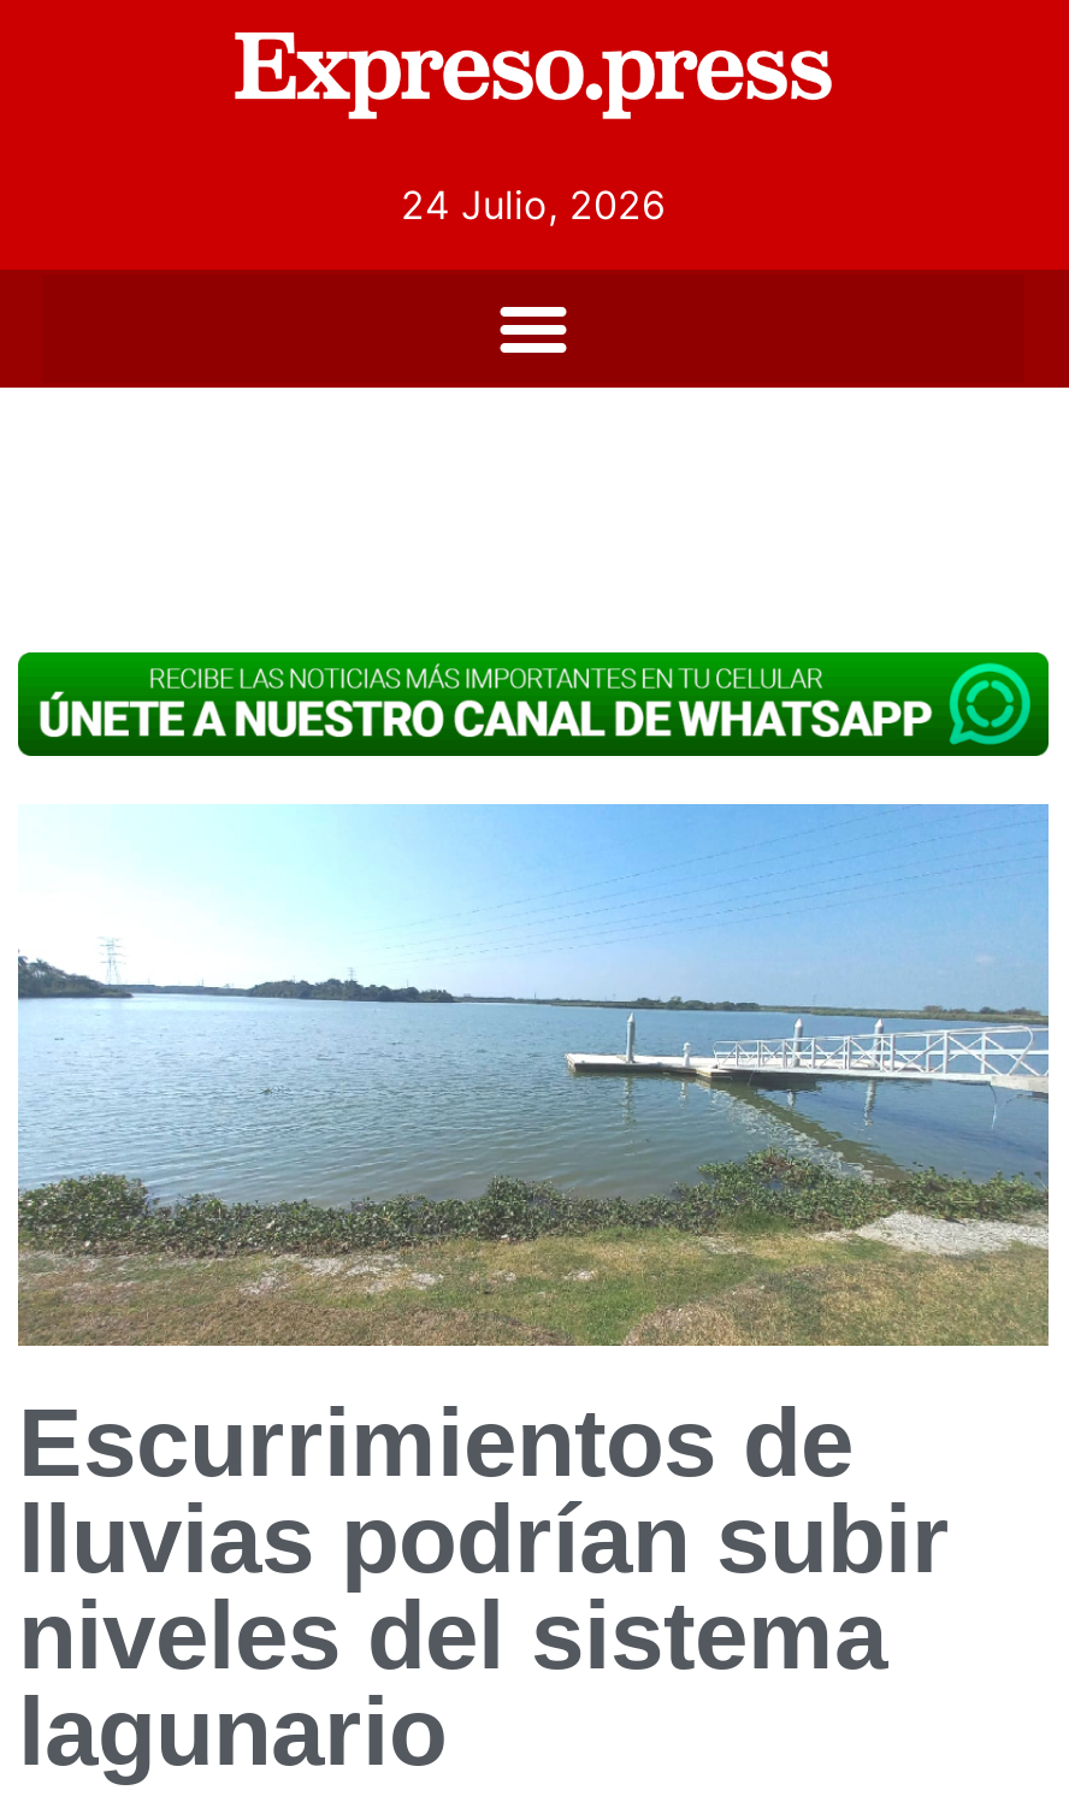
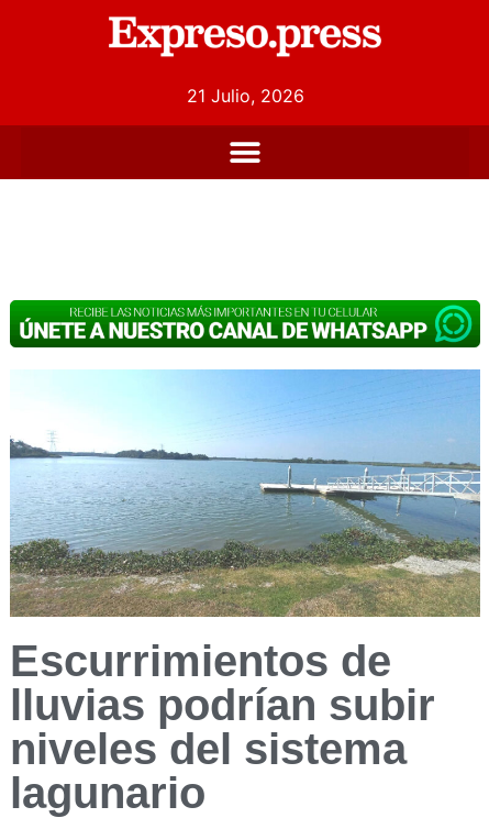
[401,181,666,229] 24 Julio, 2026 -> [186,85,304,107] 21 Julio, 2026

